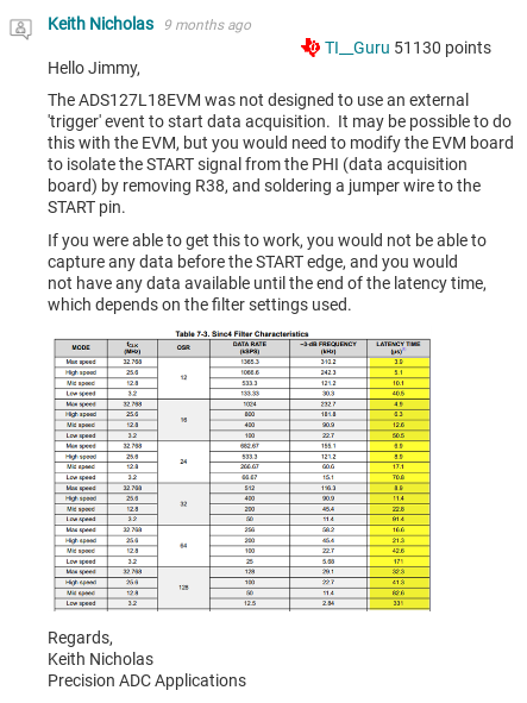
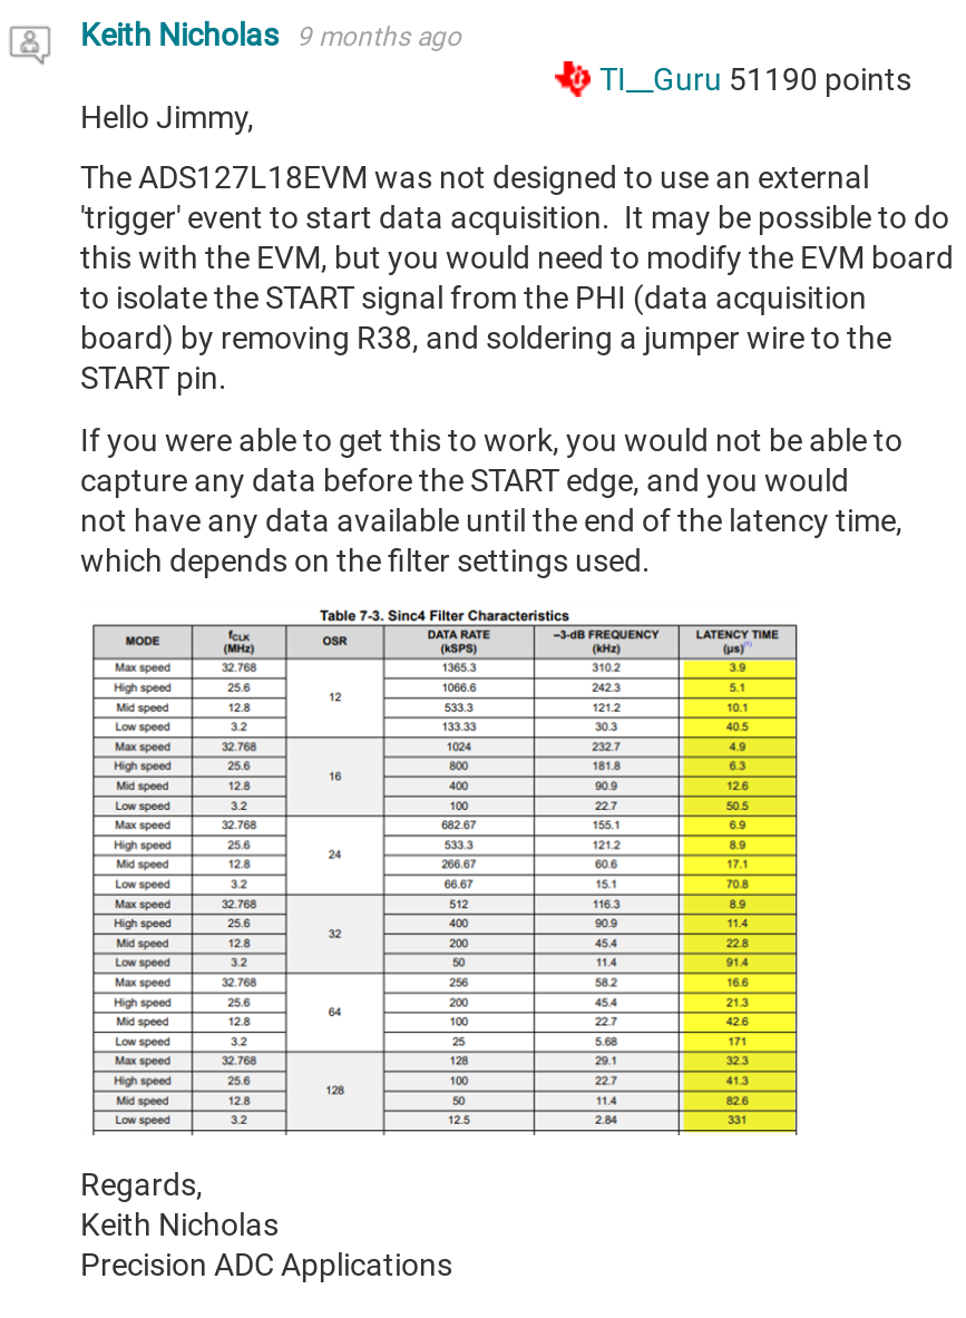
[325,38,491,57] TI__Guru 51130 points -> [599,62,911,98] TI__Guru 51190 points

